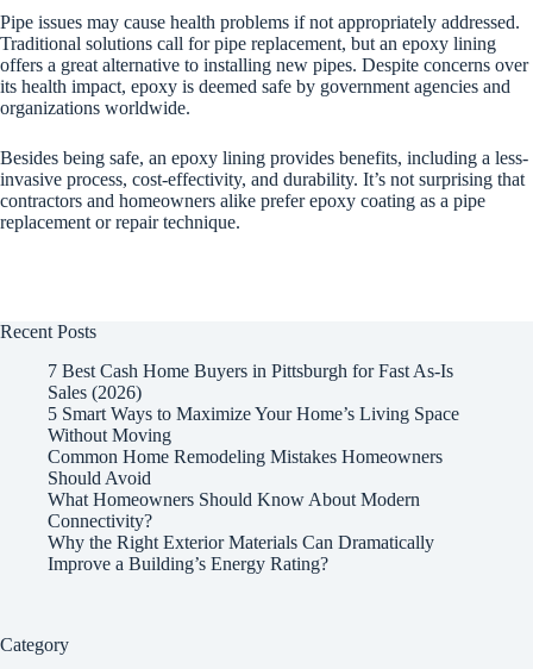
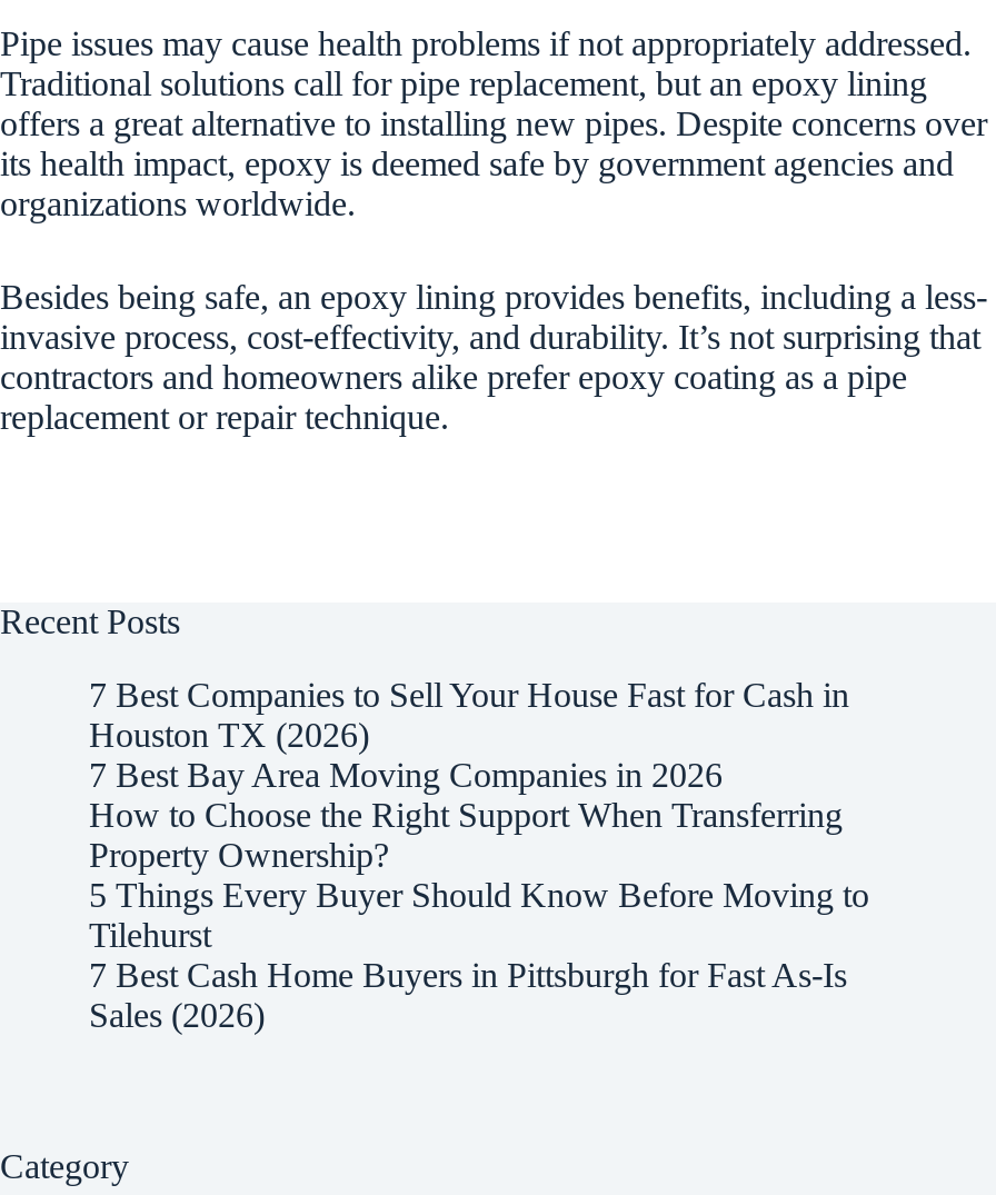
none -> [89,675,869,953] 7 Best Companies to Sell Your House Fast for Cash in | Houston TX (2026) | 7 Best Bay Area Moving Companies in 2026 | How to Choose the Right Support When Transferring | Property Ownership? | 5 Things Every Buyer Should Know Before Moving to | Tilehurst
moved [48,360,453,402] -> [89,955,847,1033]: 7 Best Cash Home Buyers in Pittsburgh for Fast As-Is | Sales (2026)
[48,403,459,573] 5 Smart Ways to Maximize Your Home’s Living Space | Without Moving | Common Home Remodeling Mistakes Homeowners | Should Avoid | What Homeowners Should Know About Modern | Connectivity? | Why the Right Exterior Materials Can Dramatically | Improve a Building’s Energy Rating? -> none

